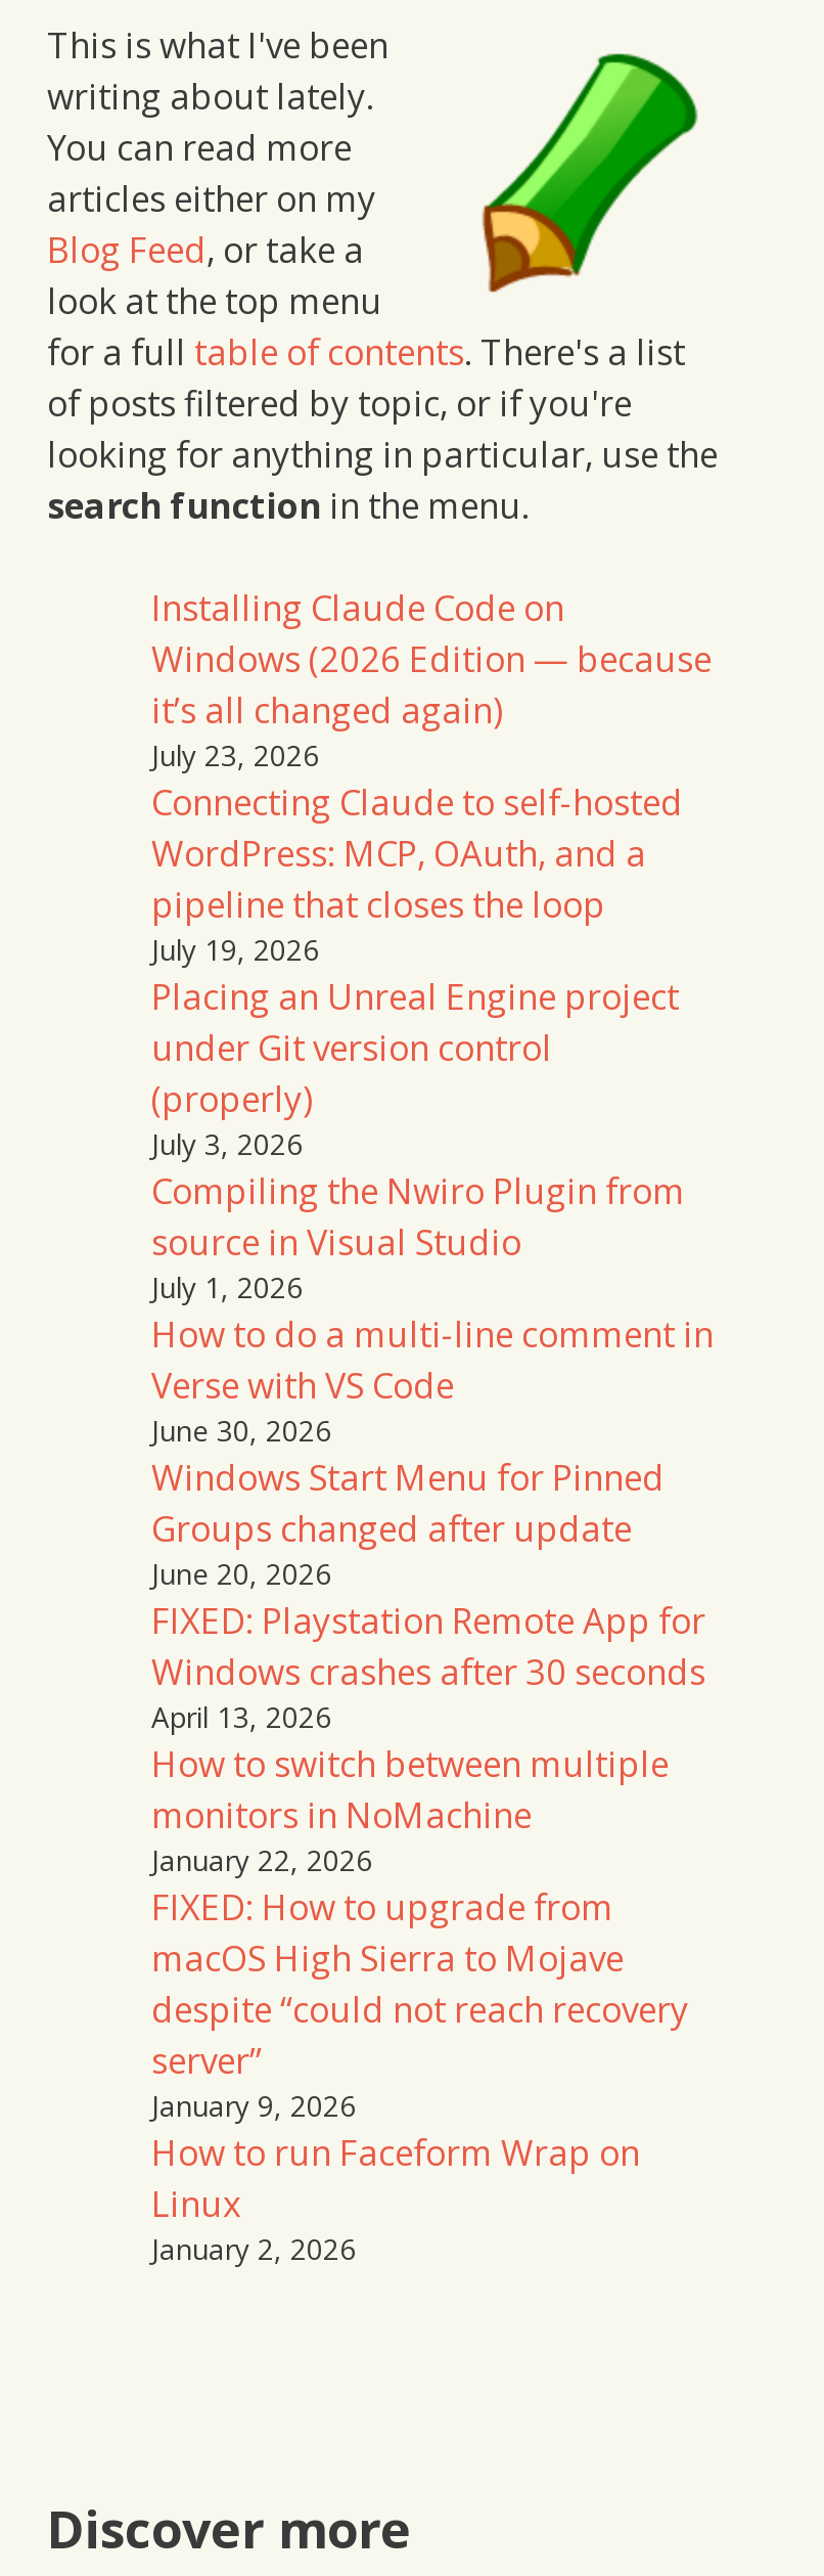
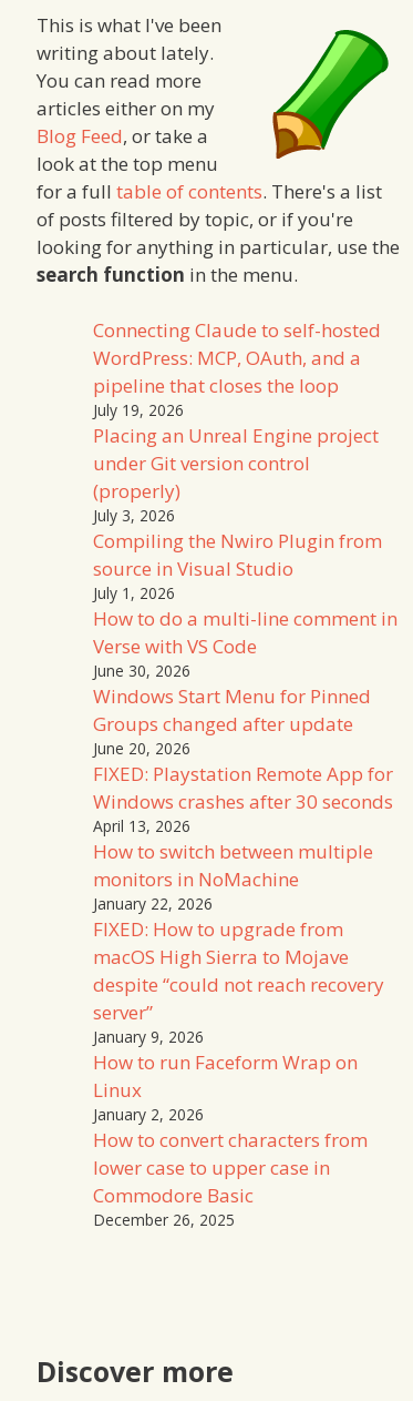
[151,585,712,775] Installing Claude Code on | Windows (2026 Edition — because | it’s all changed again) | July 23, 2026 -> none
moved [151,779,714,2269] -> [93,318,397,1125]: Connecting Claude to self-hosted | WordPress: MCP, OAuth, and a | pipeline that closes the loop | ... | Linux | January 2, 2026
none -> [93,1127,368,1231] How to convert characters from | lower case to upper case in | Commodore Basic | December 26, 2025

